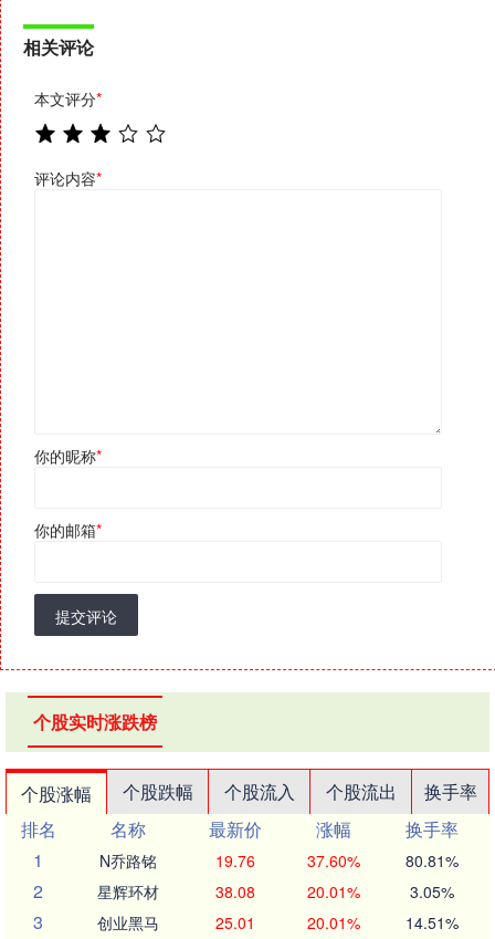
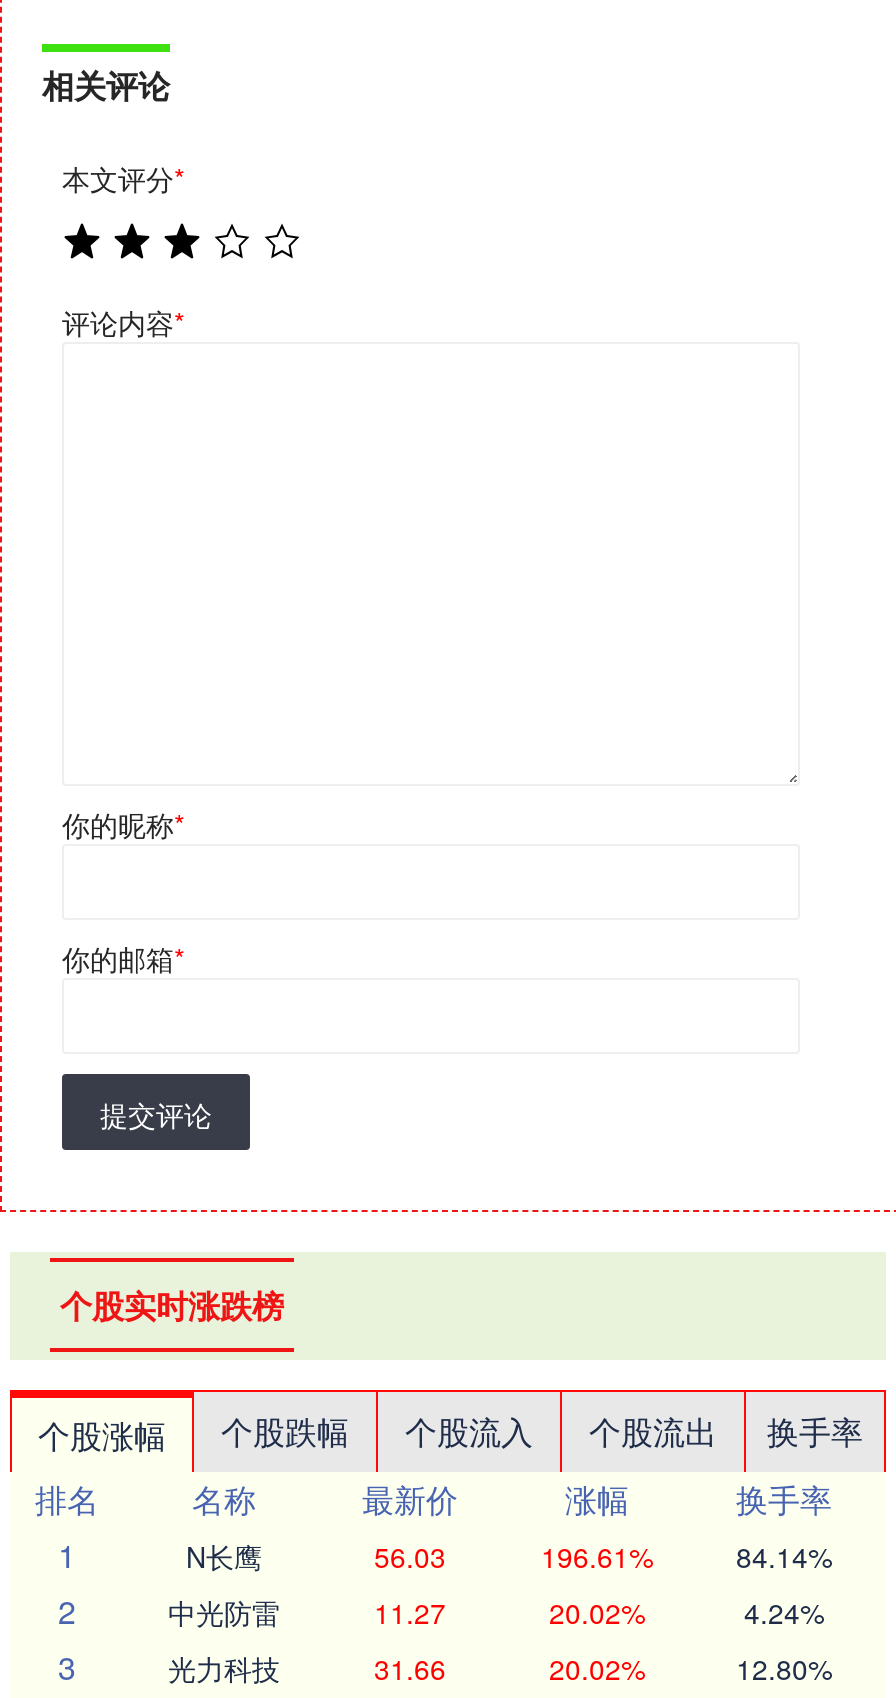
[99,850,458,872] N乔路铭 | 19.76 | 37.60% | 80.81% -> [186,1536,832,1576] N长鹰 | 56.03 | 196.61% | 84.14%
[97,881,454,903] 星辉环材 | 38.08 | 20.01% | 3.05% -> [168,1592,824,1632] 中光防雷 | 11.27 | 20.02% | 4.24%
[97,912,458,934] 创业黑马 | 25.01 | 20.01% | 14.51% -> [168,1648,832,1688] 光力科技 | 31.66 | 20.02% | 12.80%

